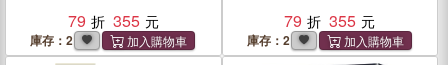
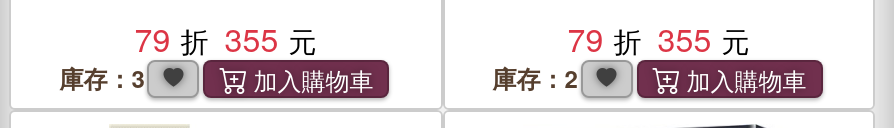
[30,31,73,49] 庫存：2 -> [59,60,145,96] 庫存：3

